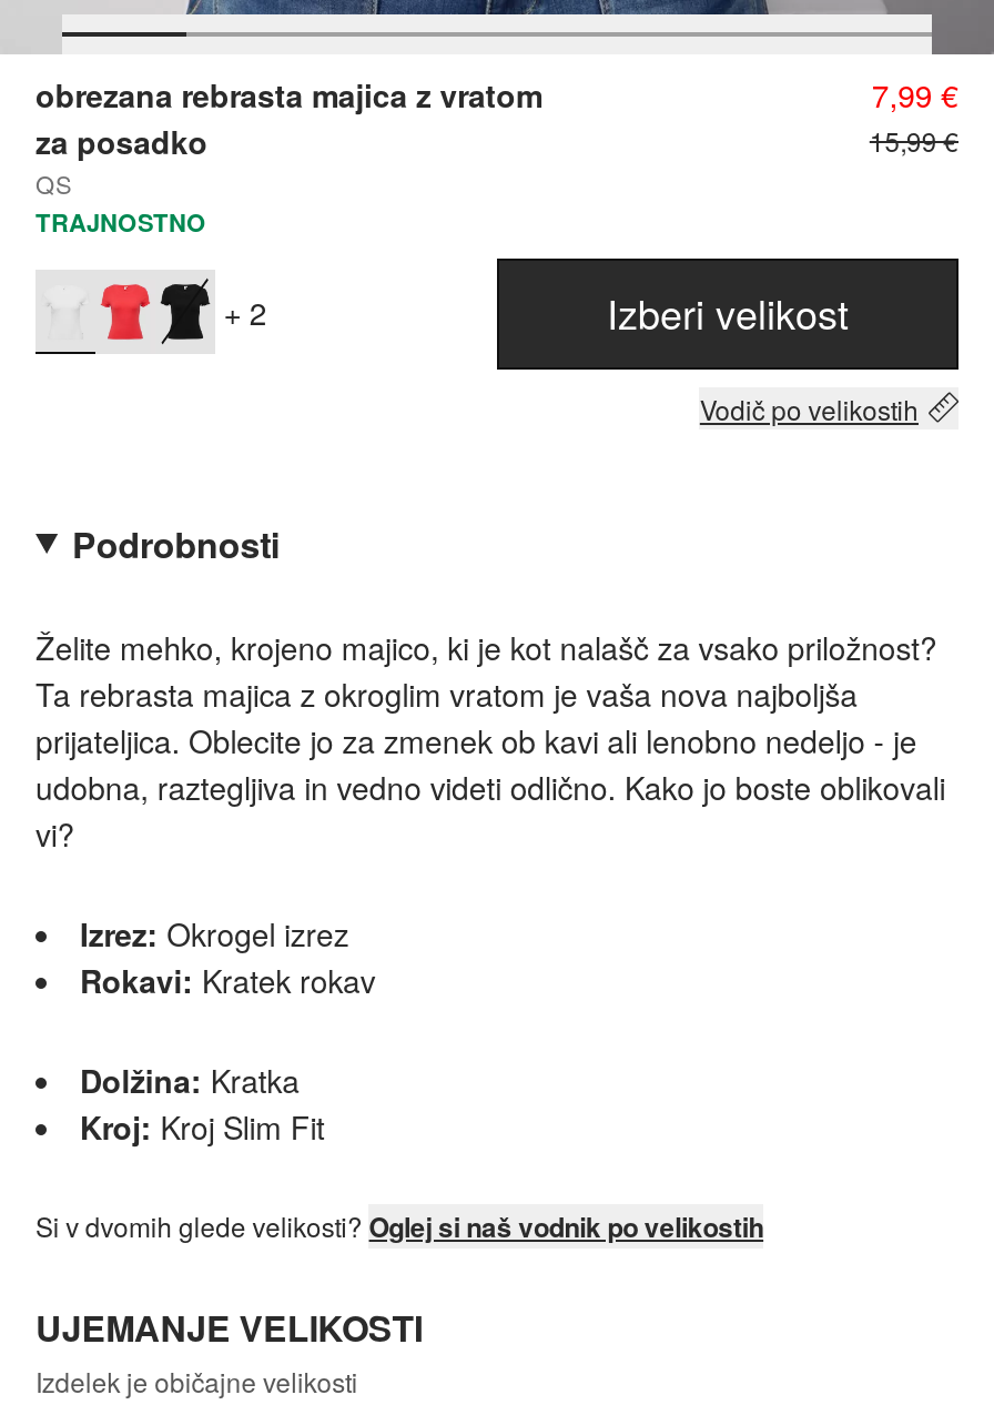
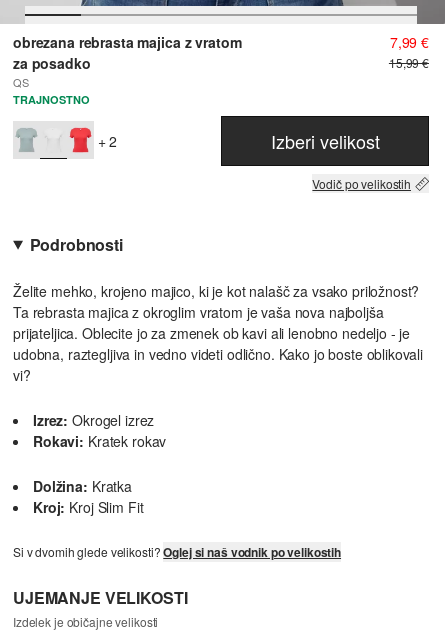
[35,277,211,357] [image] -> [15,127,92,160] [image]

